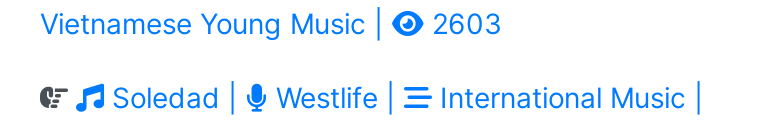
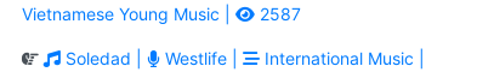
[424,5,502,39] 2603 -> [255,3,301,24] 2587

